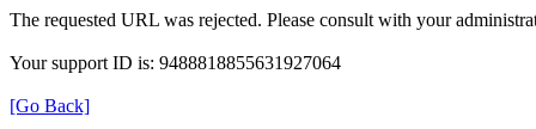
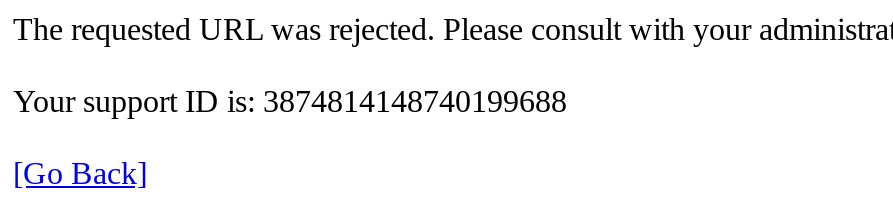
[10,53,341,73] Your support ID is: 9488818855631927064 -> [13,84,567,118] Your support ID is: 3874814148740199688

